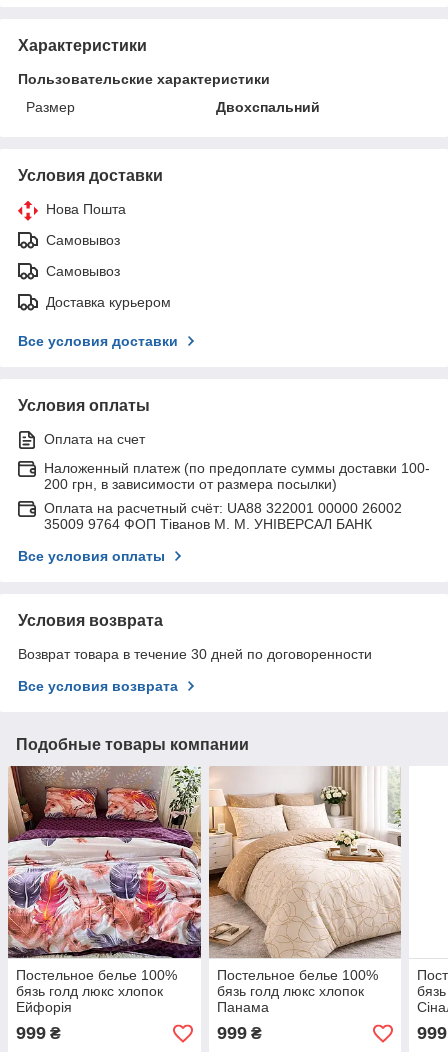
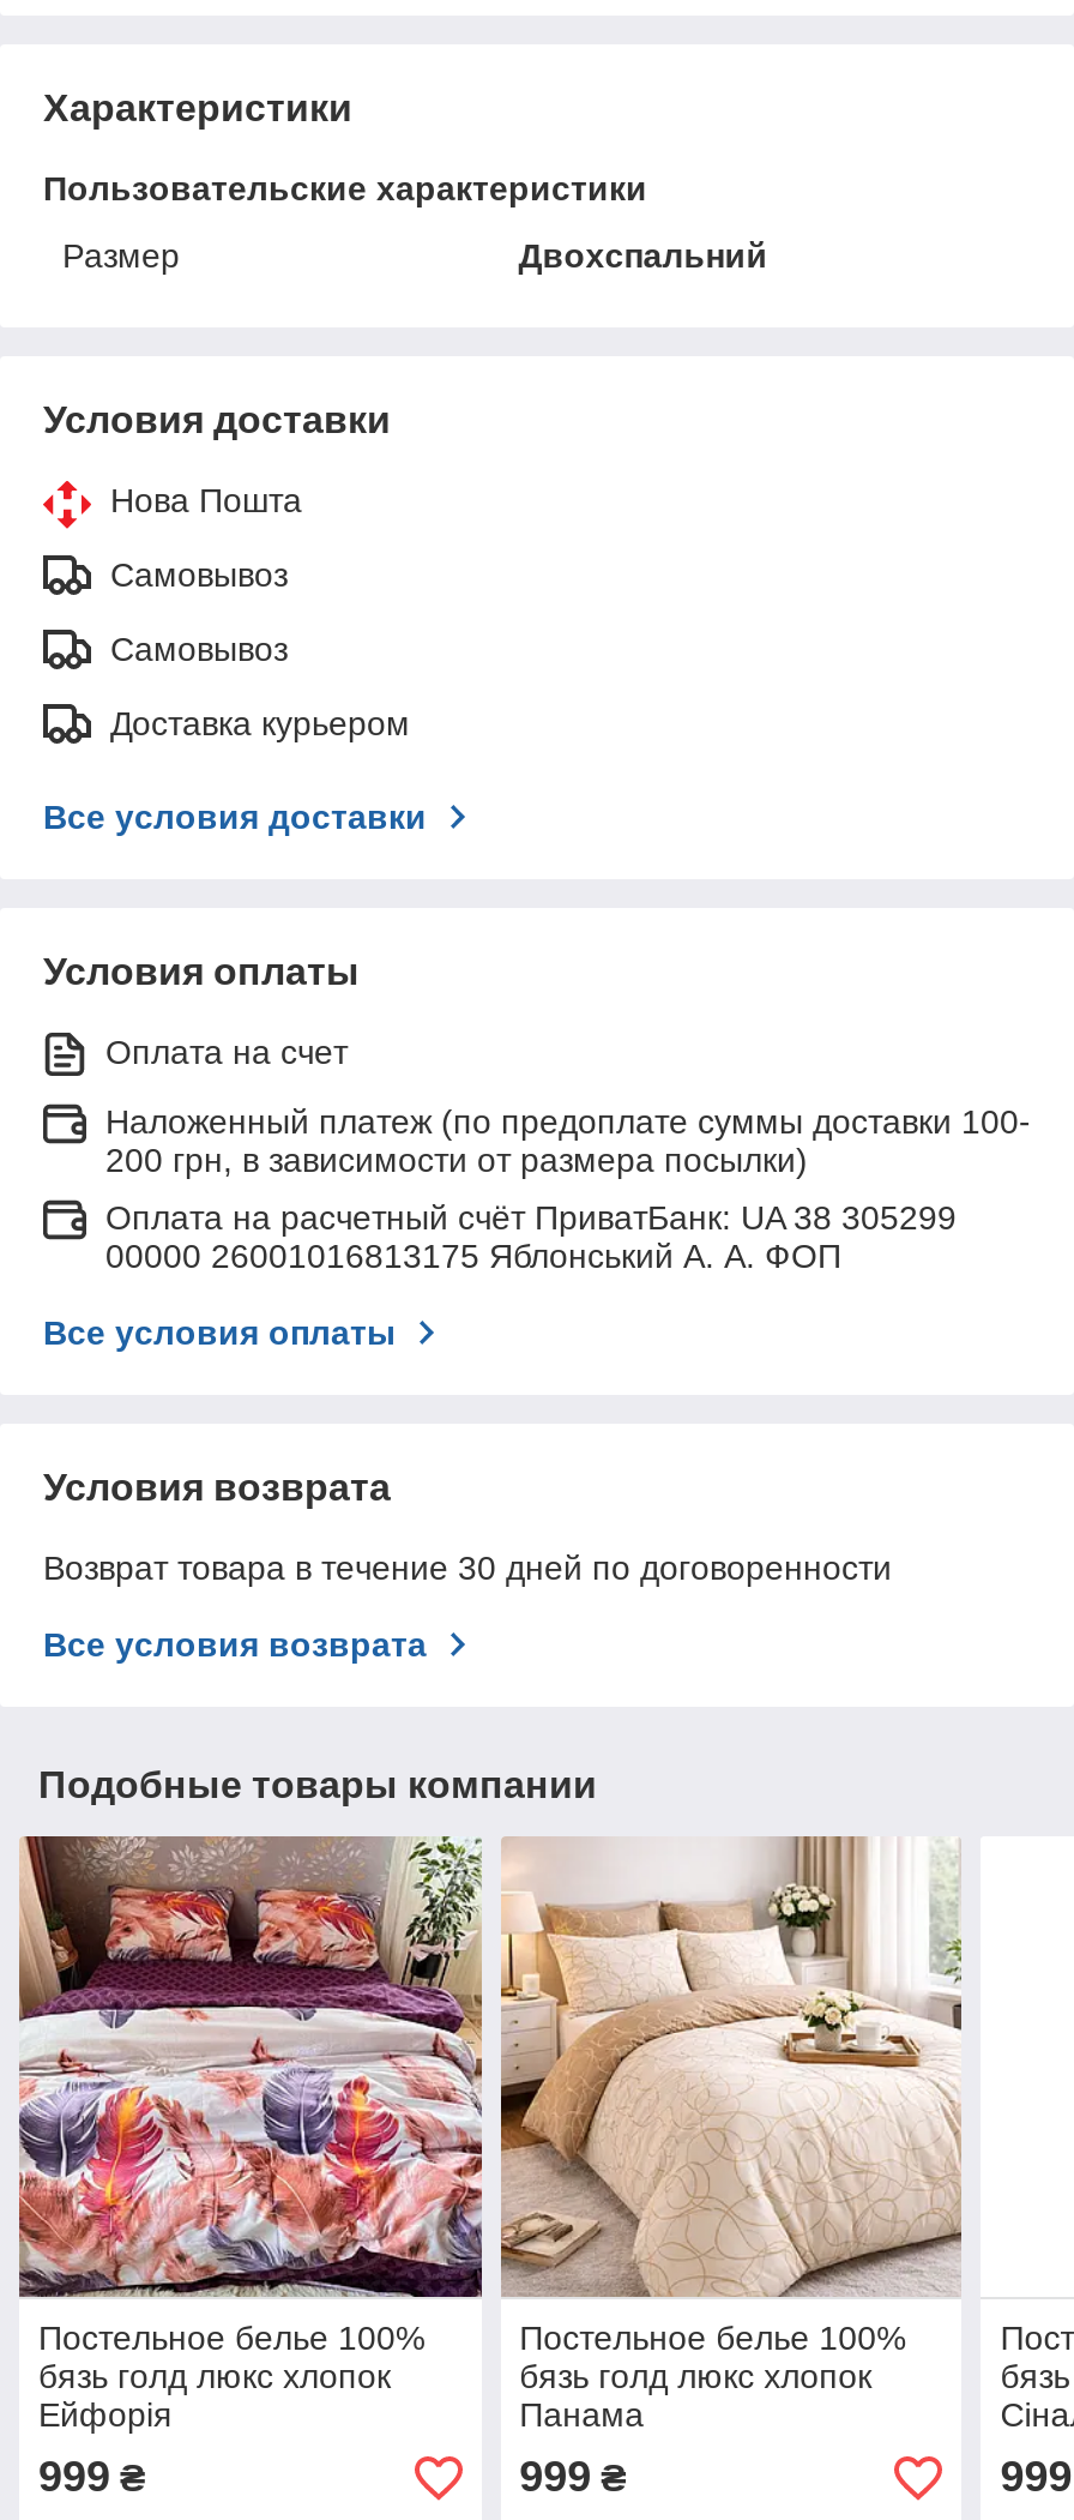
[44,500,402,532] Оплата на расчетный счёт: UA88 322001 00000 26002 | 35009 9764 ФОП Тіванов М. М. УНІВЕРСАЛ БАНК -> [105,1198,957,1275] Оплата на расчетный счёт ПриватБанк: UA 38 305299 | 00000 26001016813175 Яблонський А. А. ФОП

